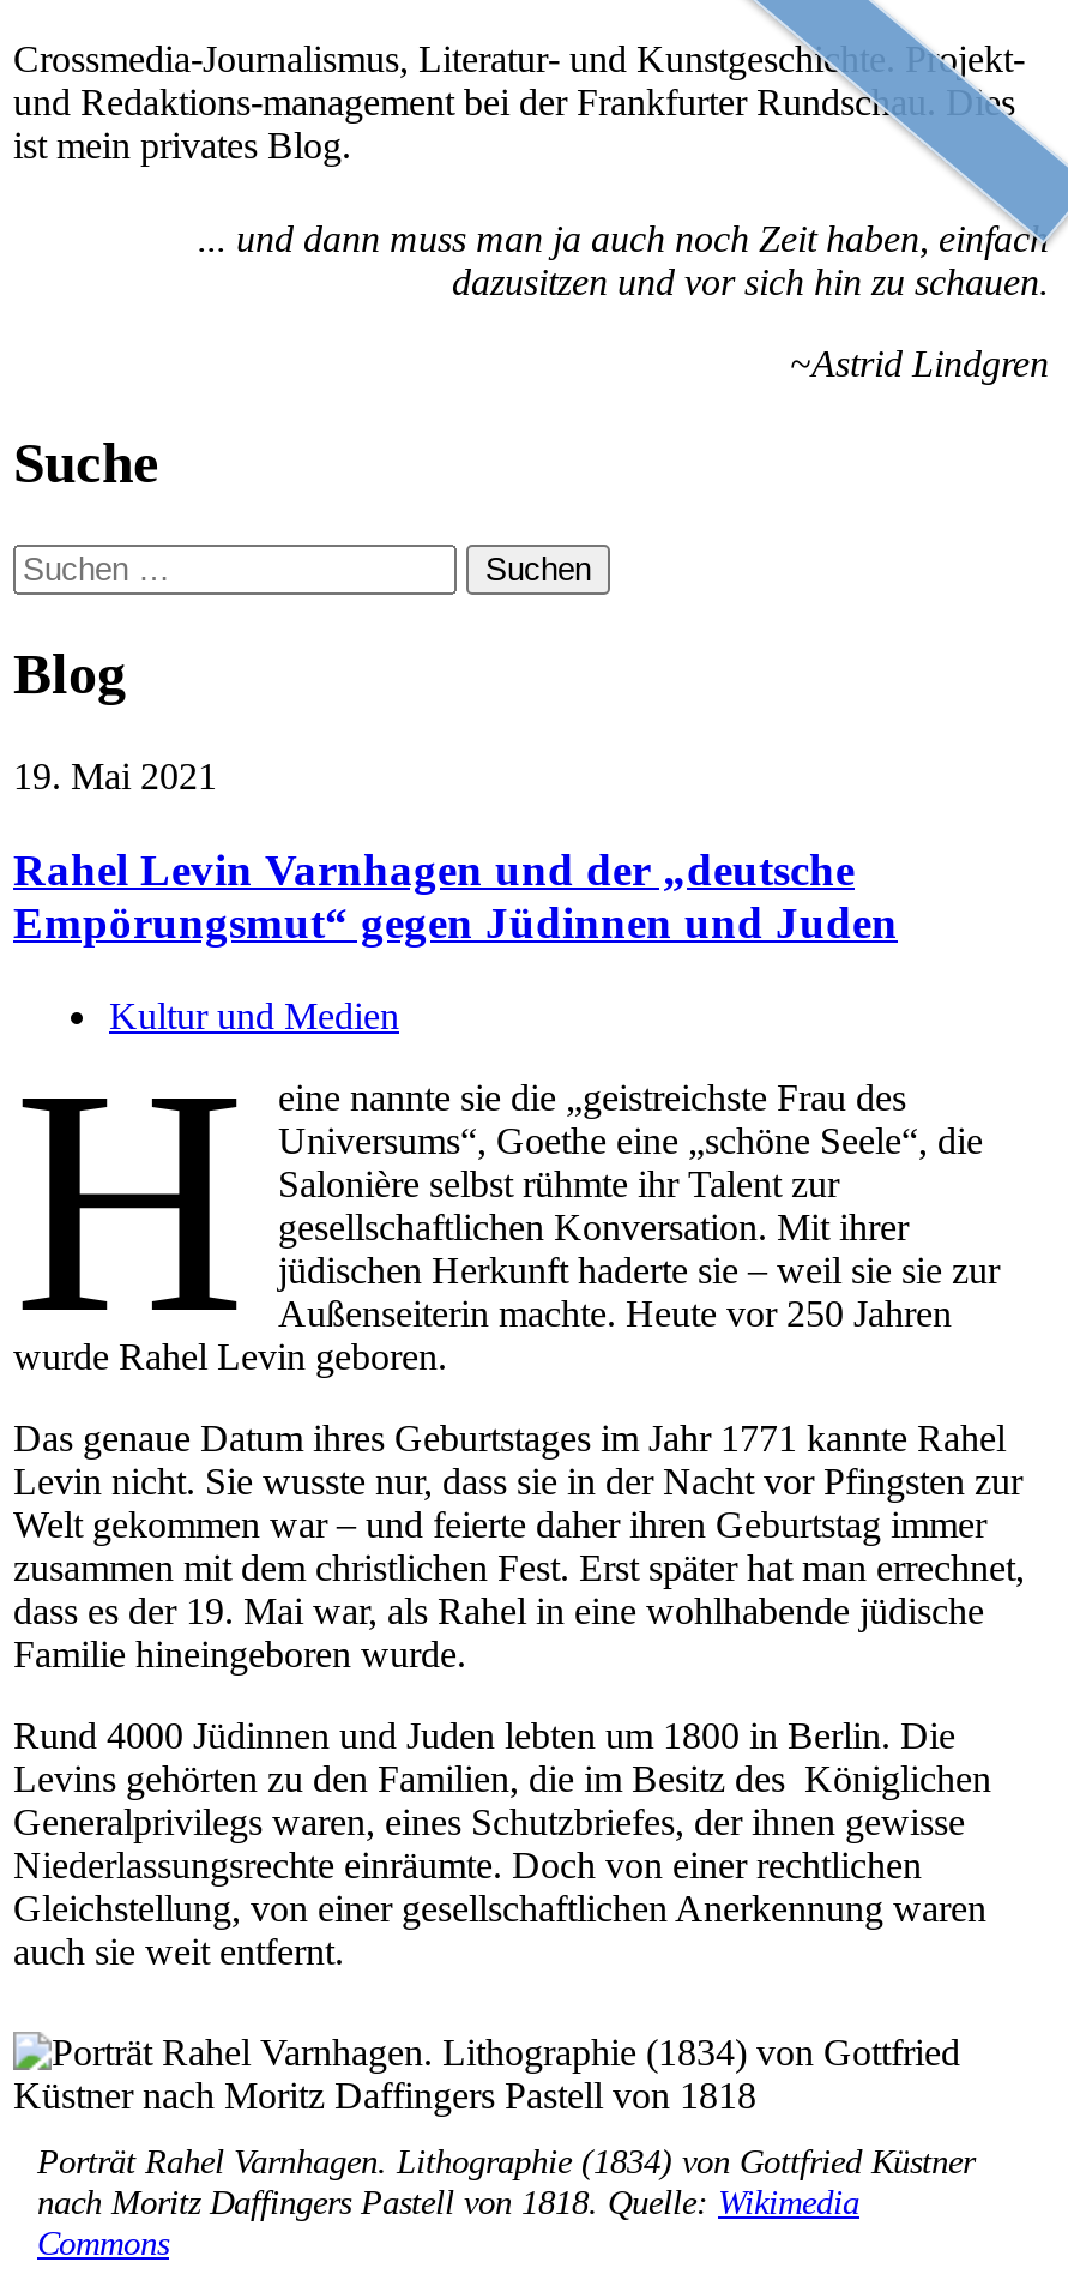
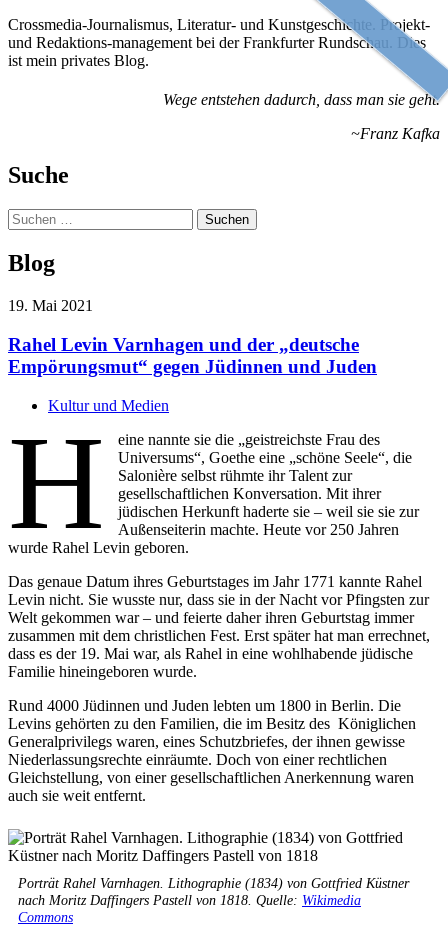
[188,217,1049,301] ... und dann muss man ja auch noch Zeit haben, einfach | dazusitzen und vor sich hin zu schauen. -> [163,90,440,107] Wege entstehen dadurch, dass man sie geht.
[790,342,1049,383] ~Astrid Lindgren -> [351,124,440,141] ~Franz Kafka

